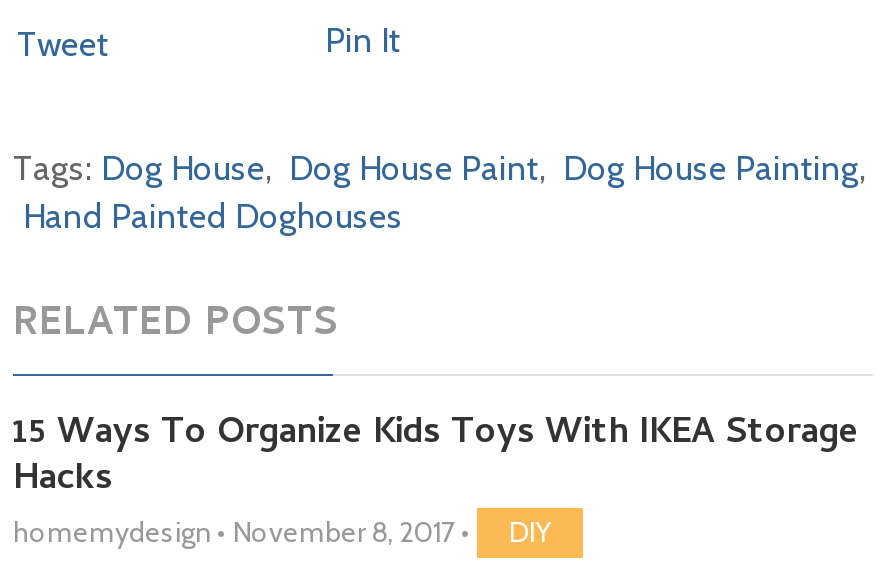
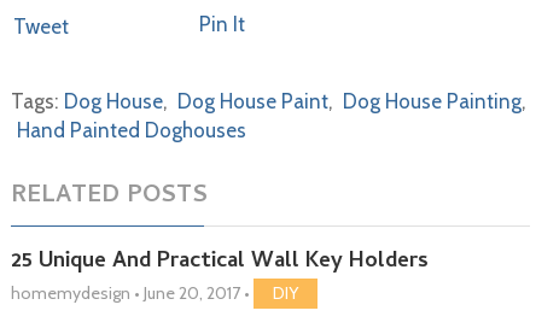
[13,406,859,550] 15 Ways To Organize Kids Toys With IKEA Storage | Hacks | homemydesign • November 8, 2017 • -> [11,245,429,304] 25 Unique And Practical Wall Key Holders | homemydesign • June 20, 2017 •

